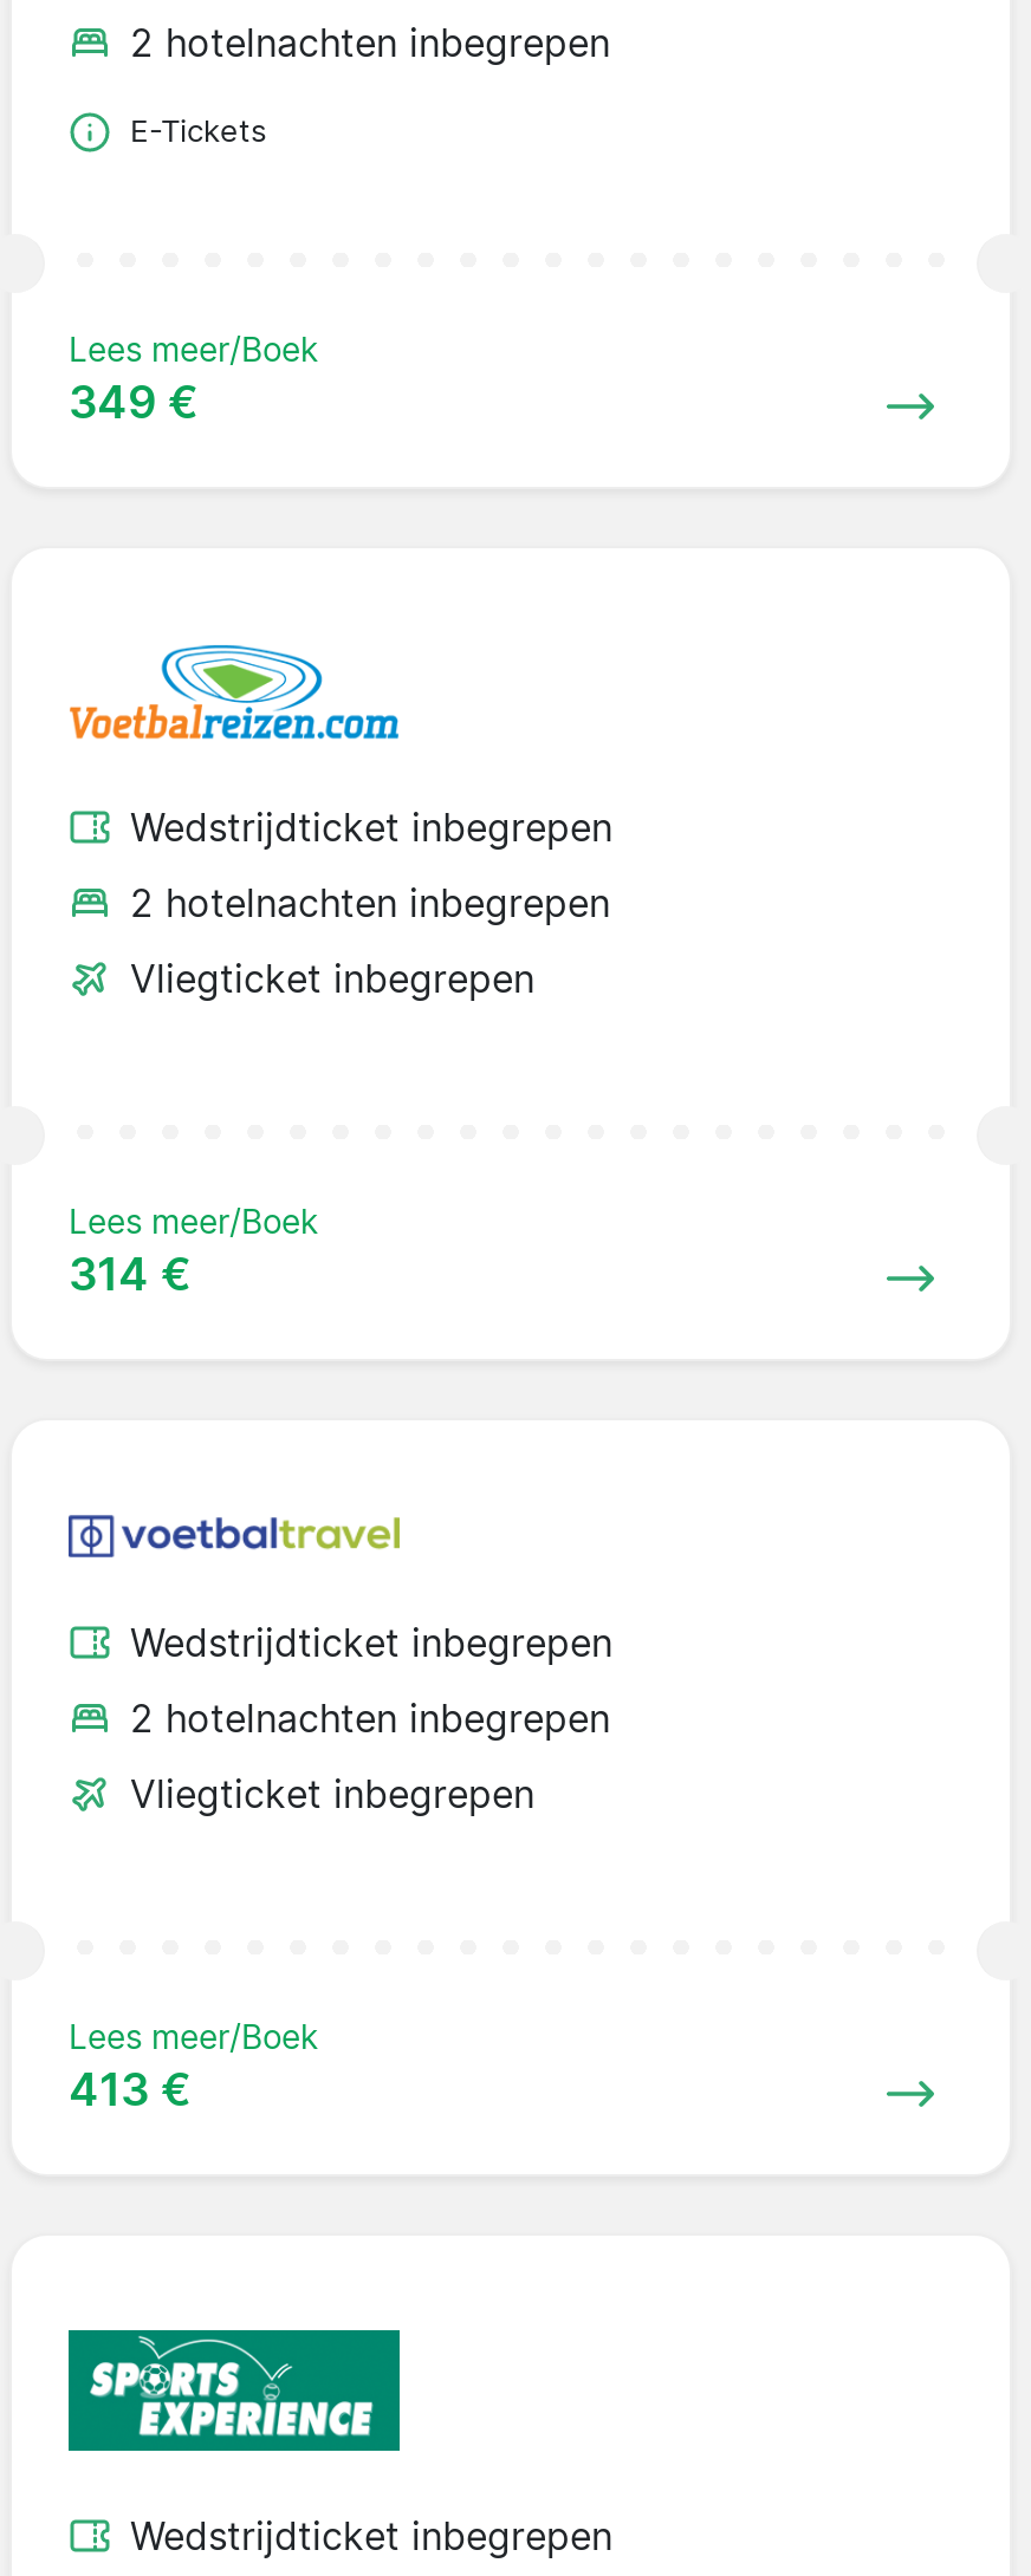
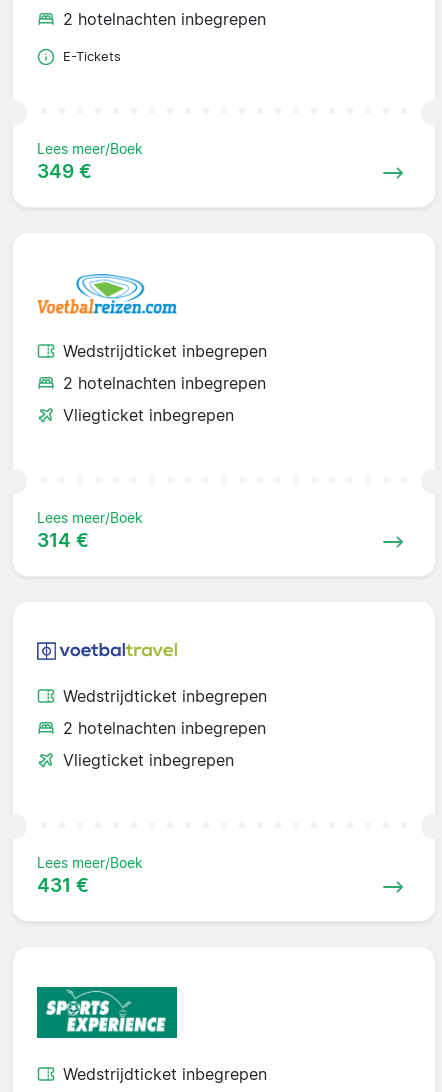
[69,2061,192,2118] 413 € -> [37,873,89,897] 431 €

